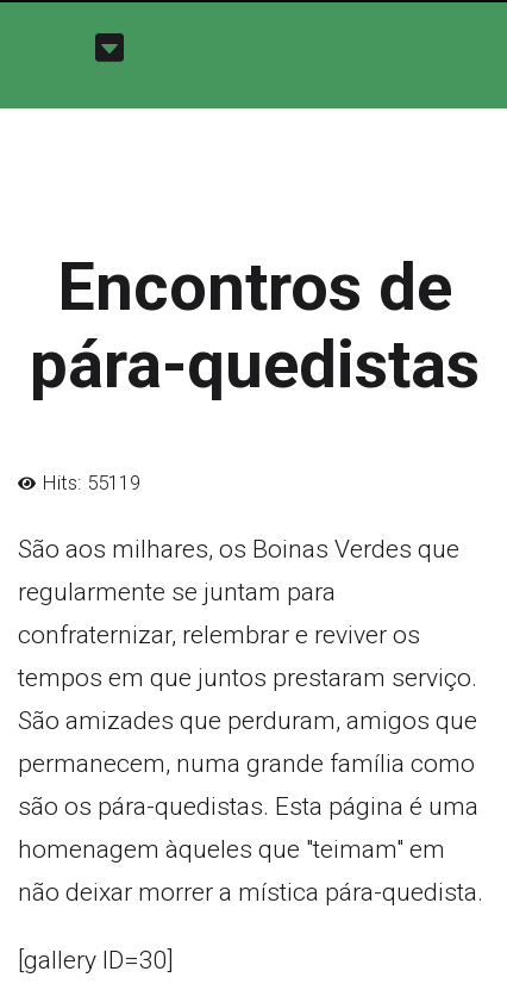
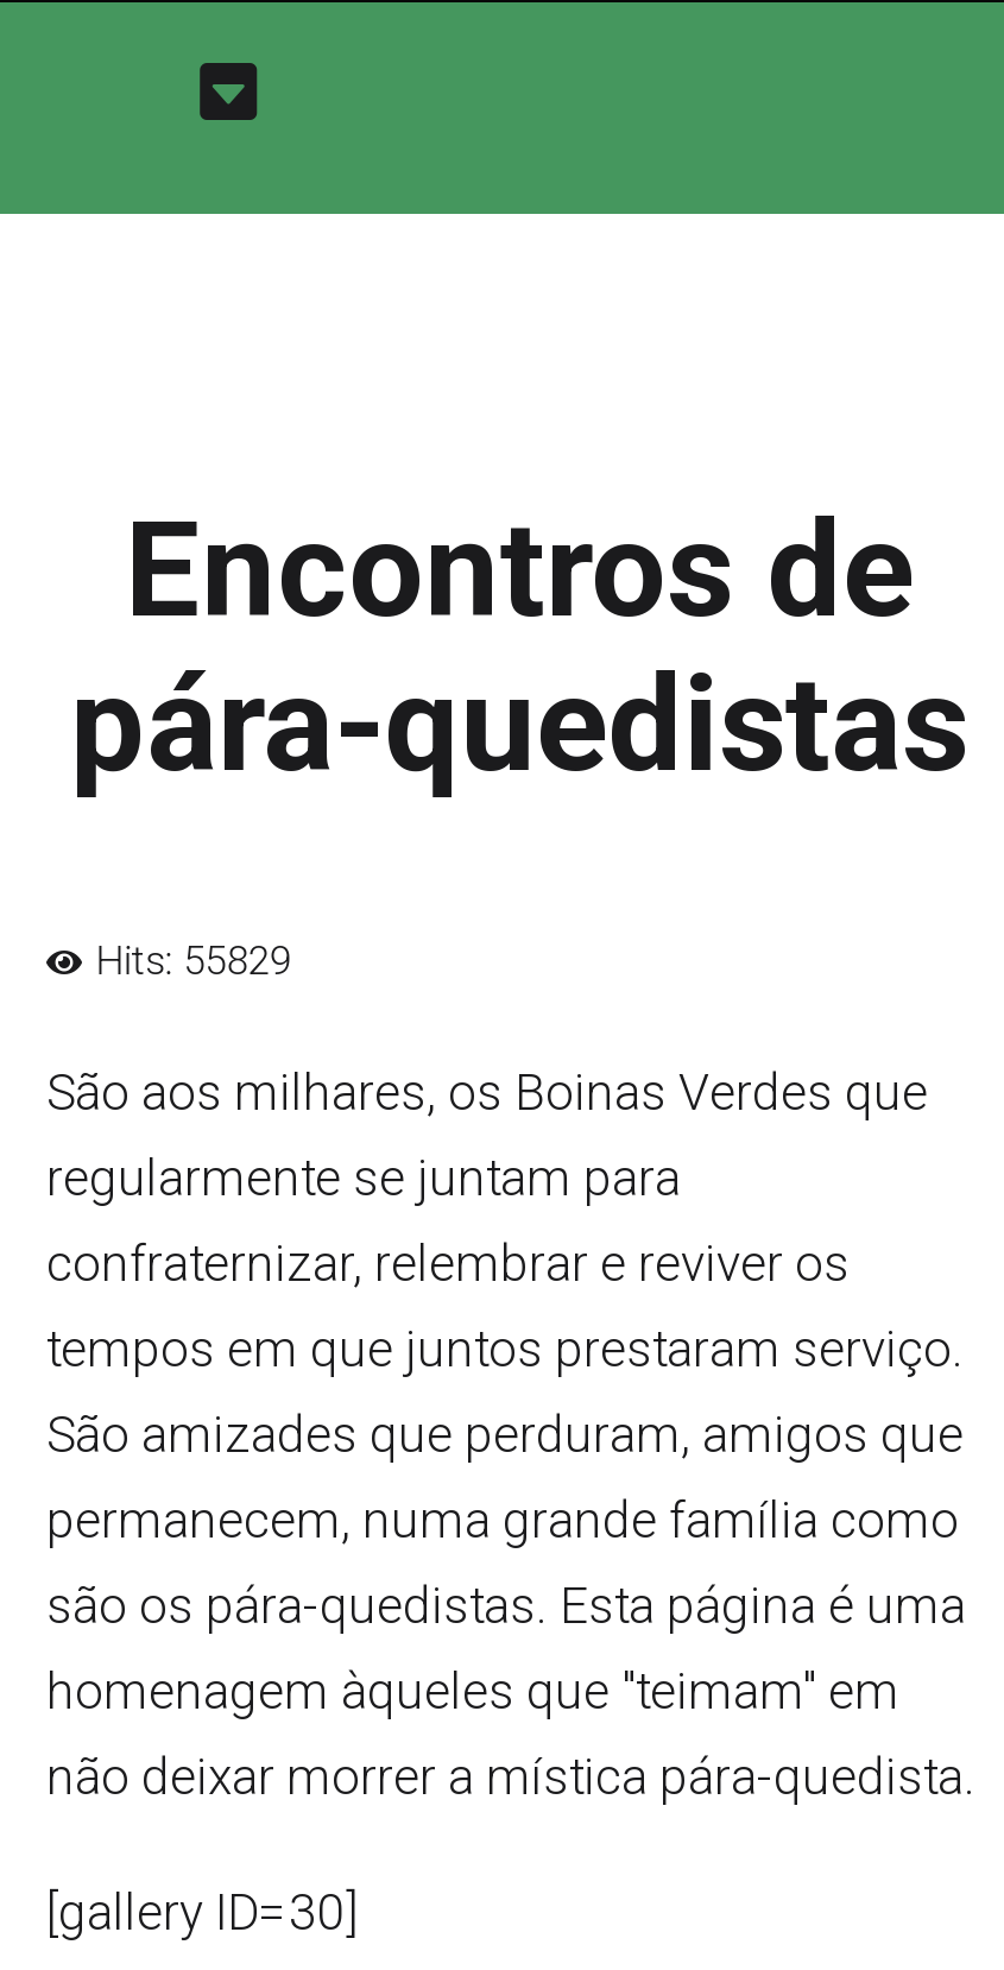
[42,471,140,494] Hits: 55119 -> [96,936,290,984] Hits: 55829

